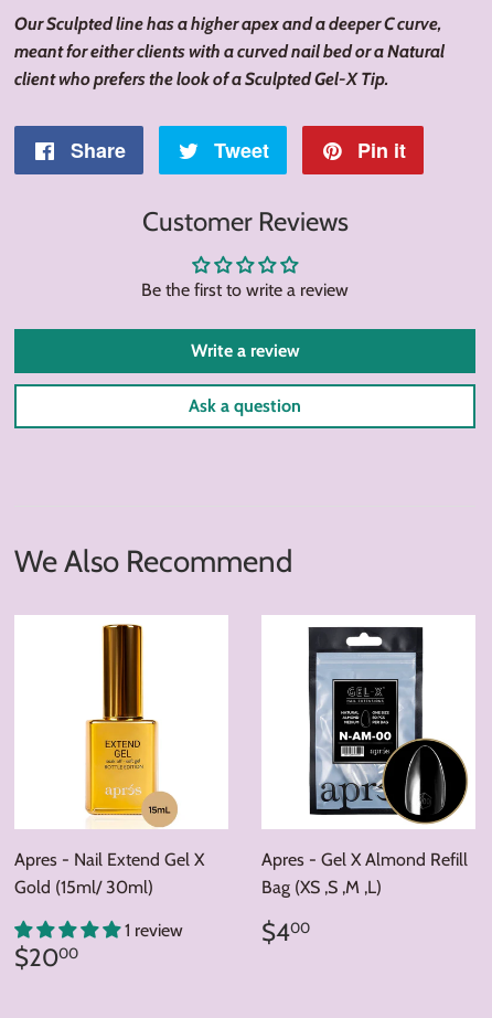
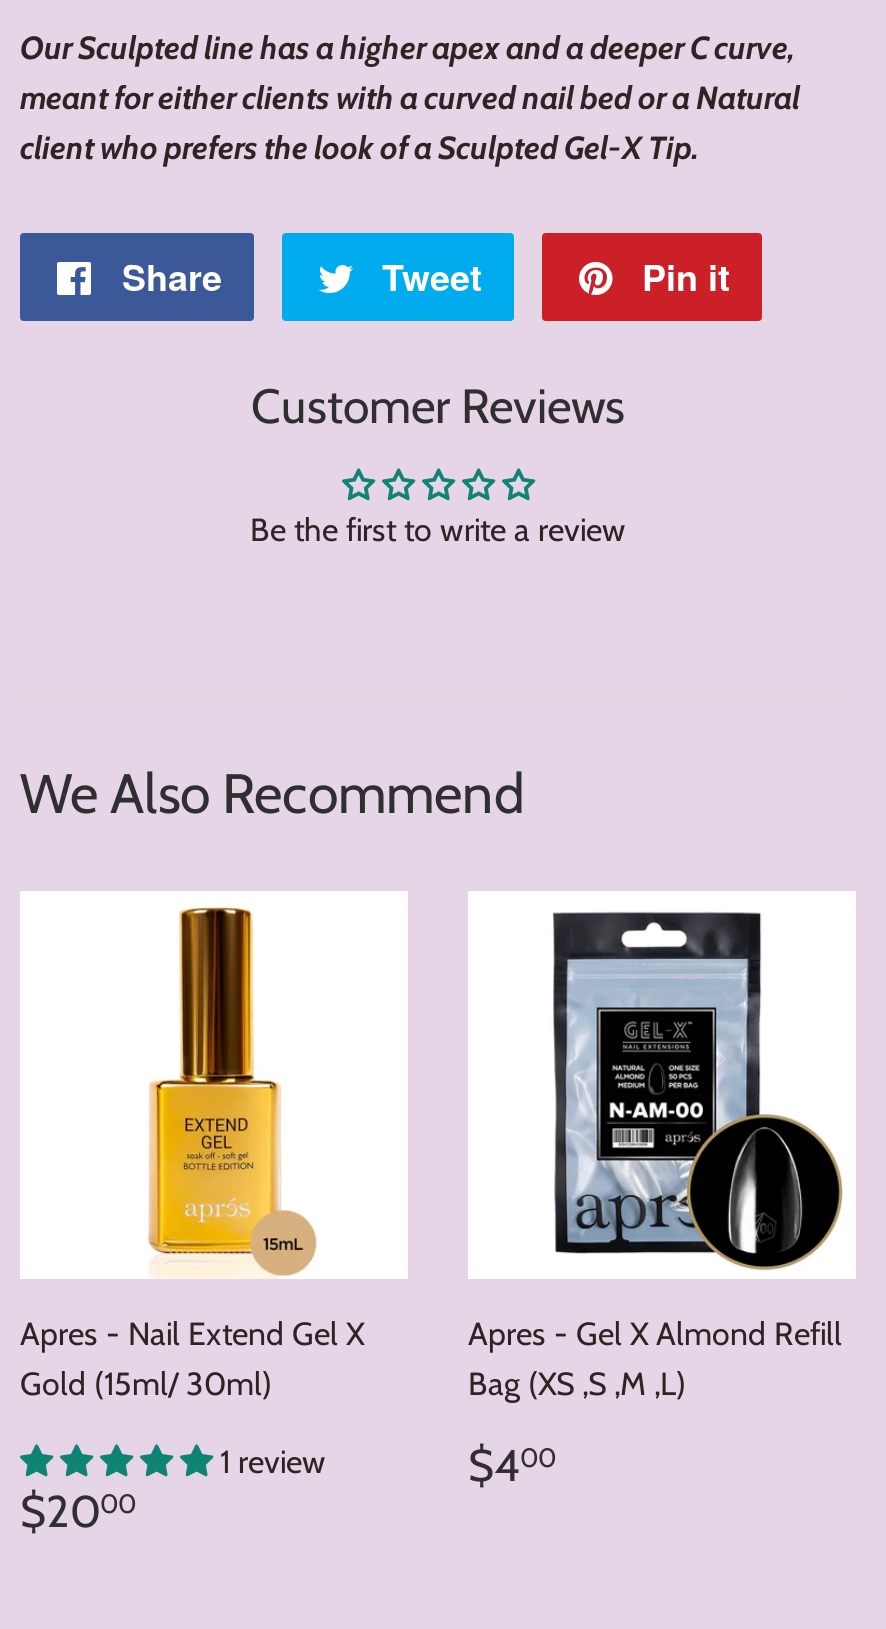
[189,340,301,416] Write a review | Ask a question -> none

